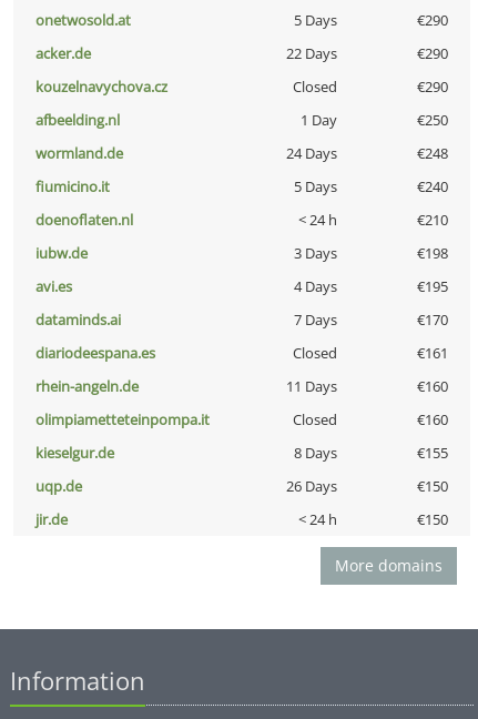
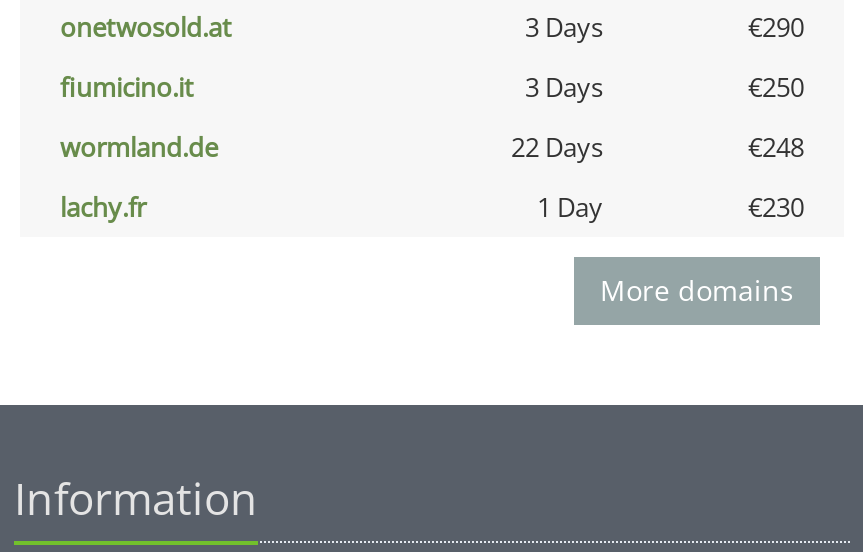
[293,10,337,30] 5 Days -> [525,9,603,45] 3 Days
[35,43,448,130] acker.de | 22 Days | €290 | kouzelnavychova.cz | Closed | €290 | afbeelding.nl | 1 Day -> [60,69,603,105] fiumicino.it | 3 Days
[286,143,337,163] 24 Days -> [511,129,603,165] 22 Days
[35,176,448,529] fiumicino.it | 5 Days | €240 | doenoflaten.nl | < 24 h | €210 | iubw.de | 3 Days | €198 | avi.es | 4 Days | €195 | dataminds.ai | 7 Days | €170 | diariodeespana.es | Closed | €161 | rhein-angeln.de | 11 Days | €160 | olimpiametteteinpompa.it | Closed | €160 | kieselgur.de | 8 Days | €155 | uqp.de | 26 Days | €150 | jir.de | < 24 h | €150 -> [60,189,804,225] lachy.fr | 1 Day | €230

